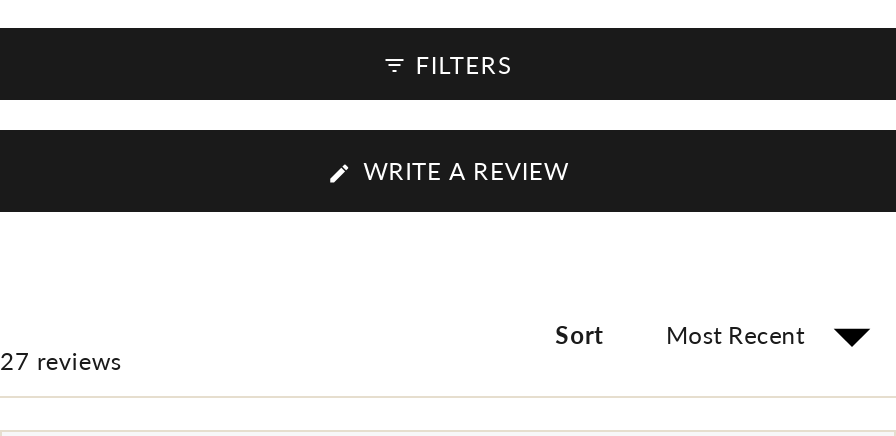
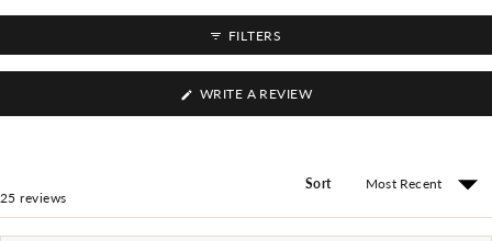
[0,346,122,376] 27 reviews -> [0,189,67,206] 25 reviews

